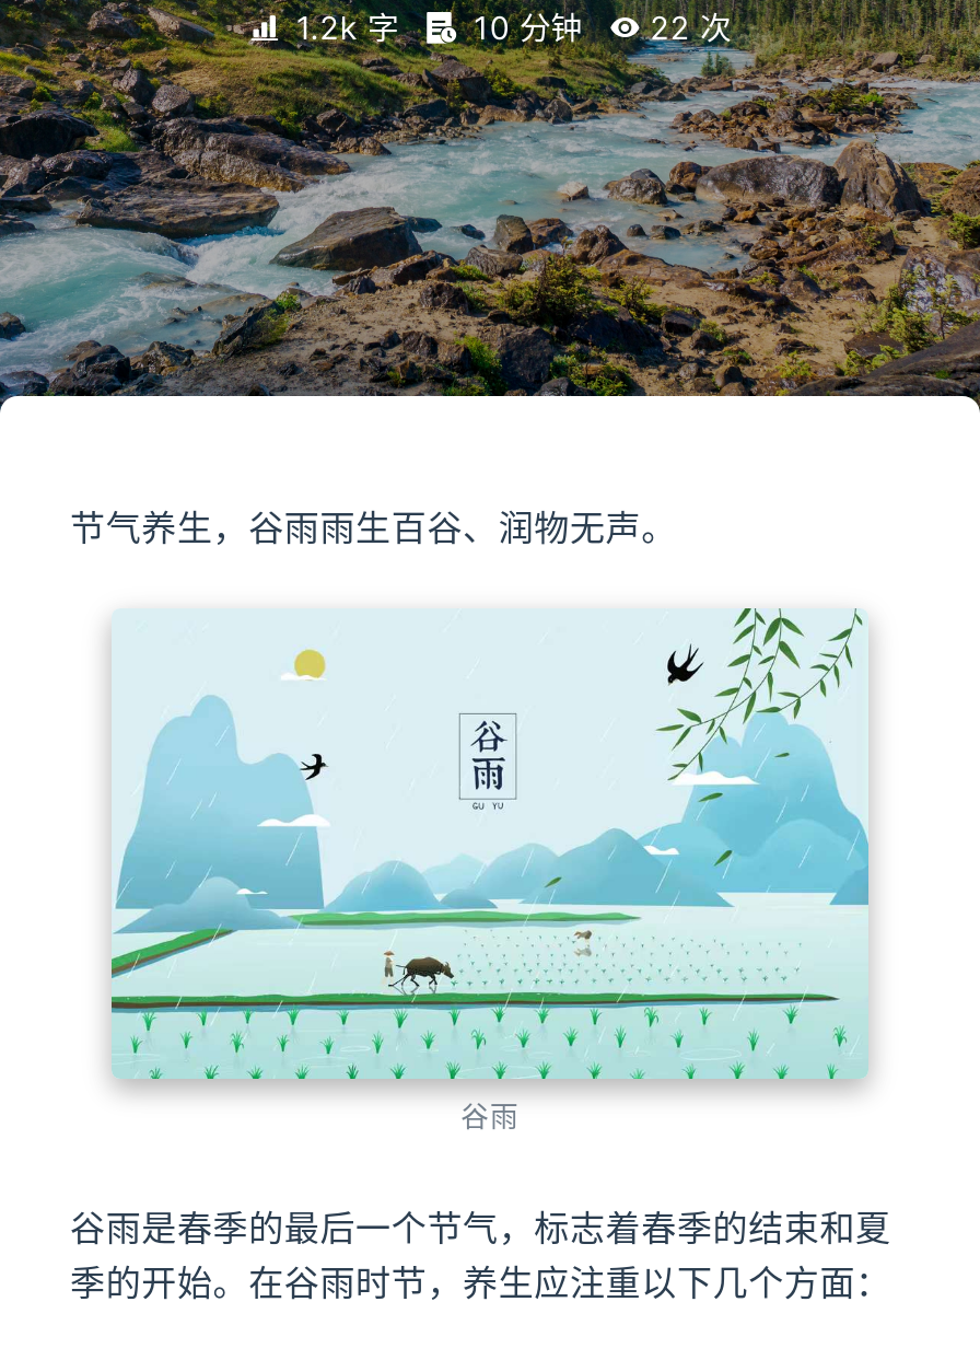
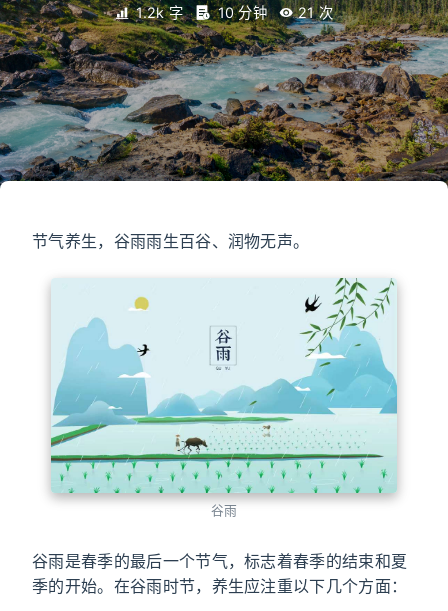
[287,9,731,46] 1.2k 字 10 分钟 22次 -> [132,4,333,21] 1.2k 字 10 分钟 21次

